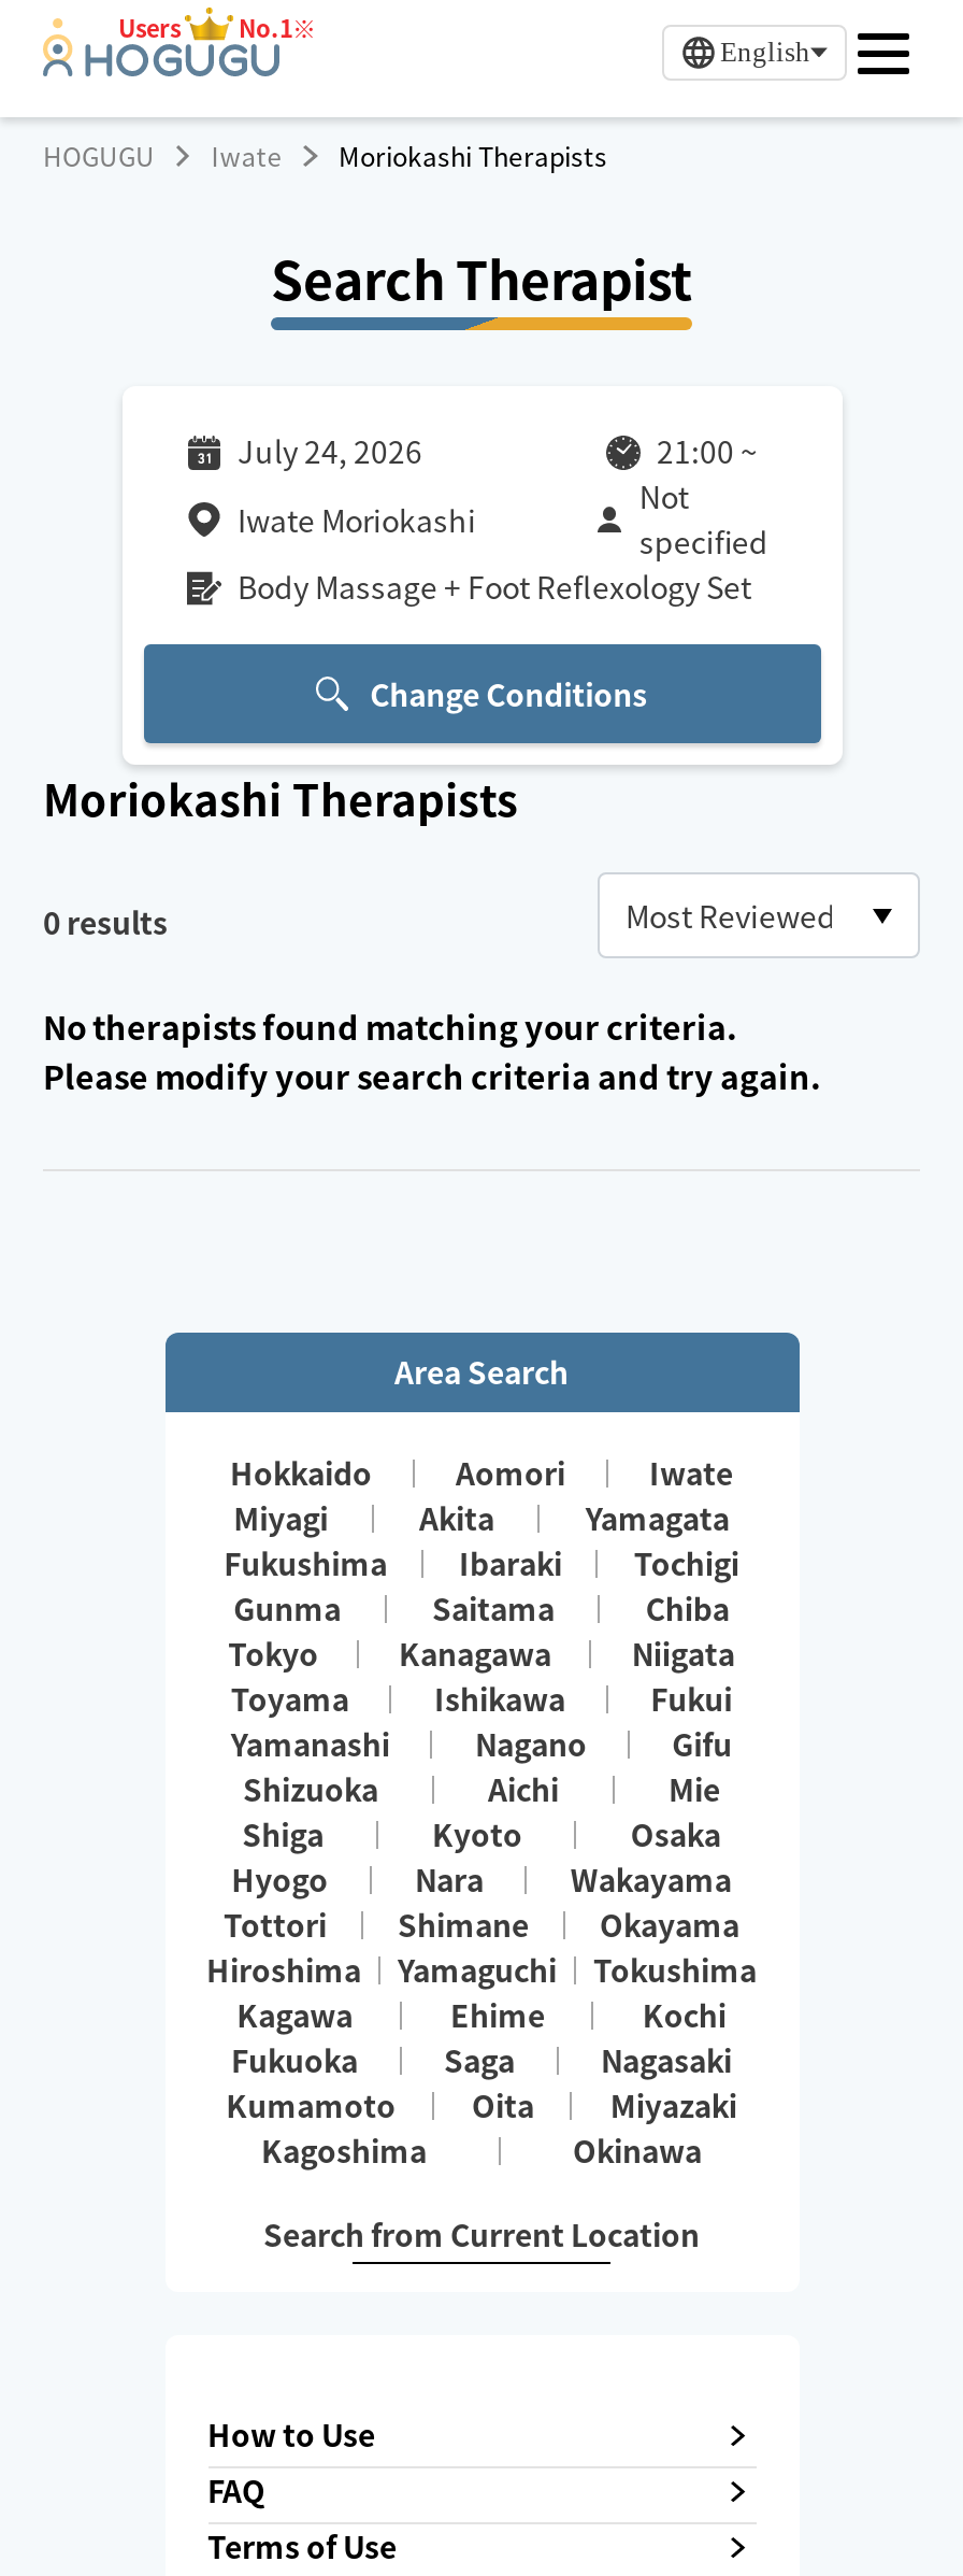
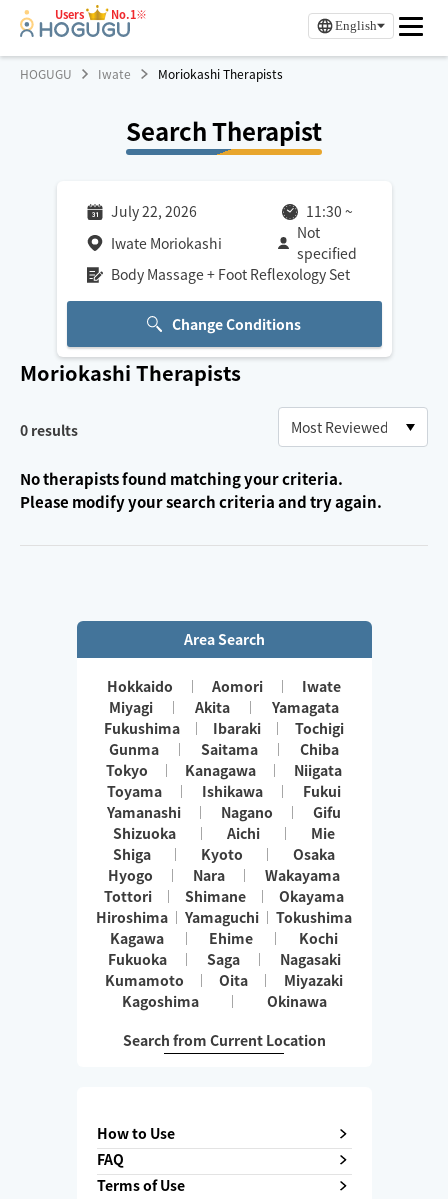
[238,429,422,472] July 24, 2026 -> [110,201,196,221] July 22, 2026
[657,429,758,472] 21:00 ~ -> [305,201,352,221] 11:30 ~

